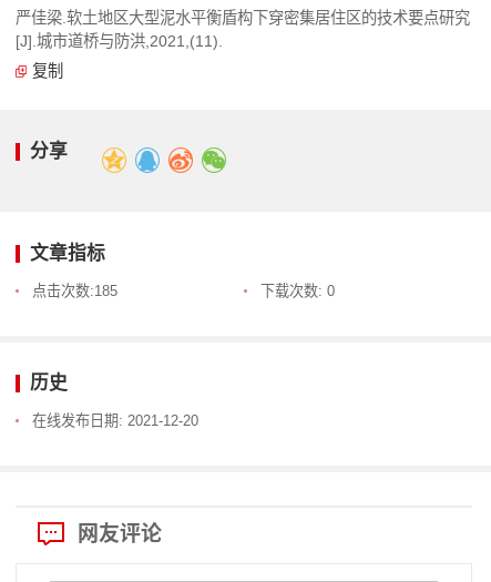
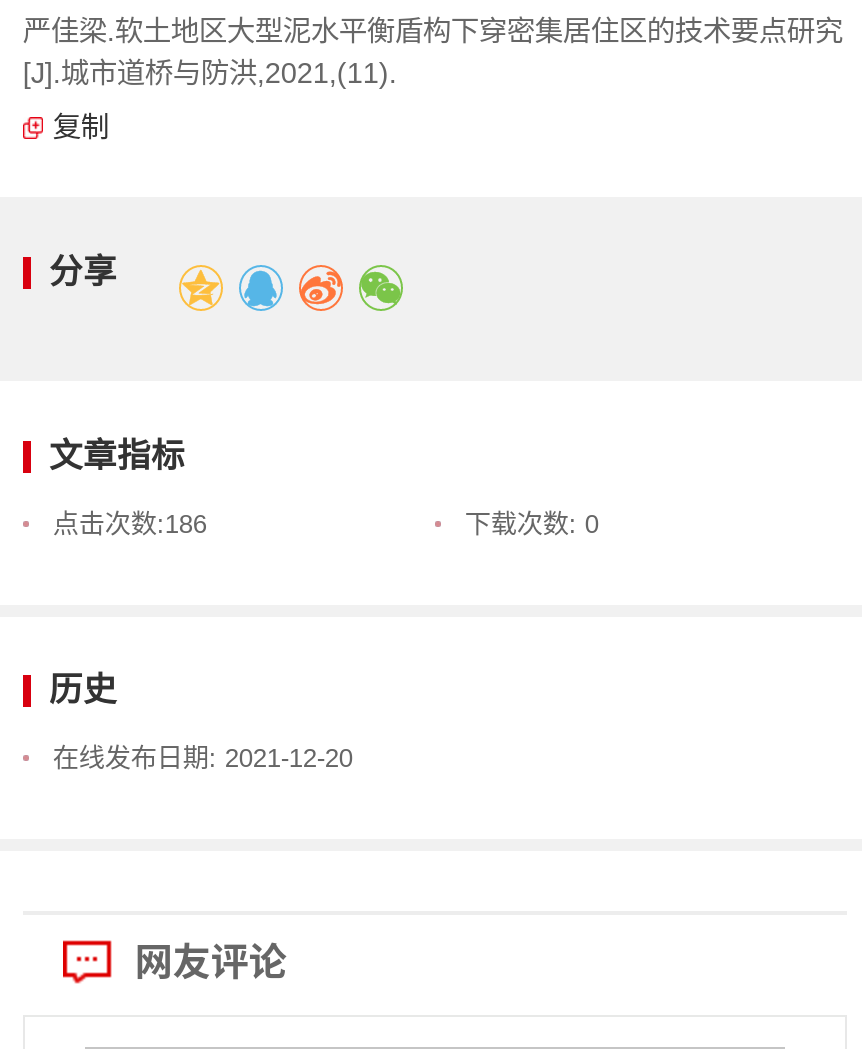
[32,282,117,299] 点击次数:185 -> [53,508,207,538] 点击次数:186

